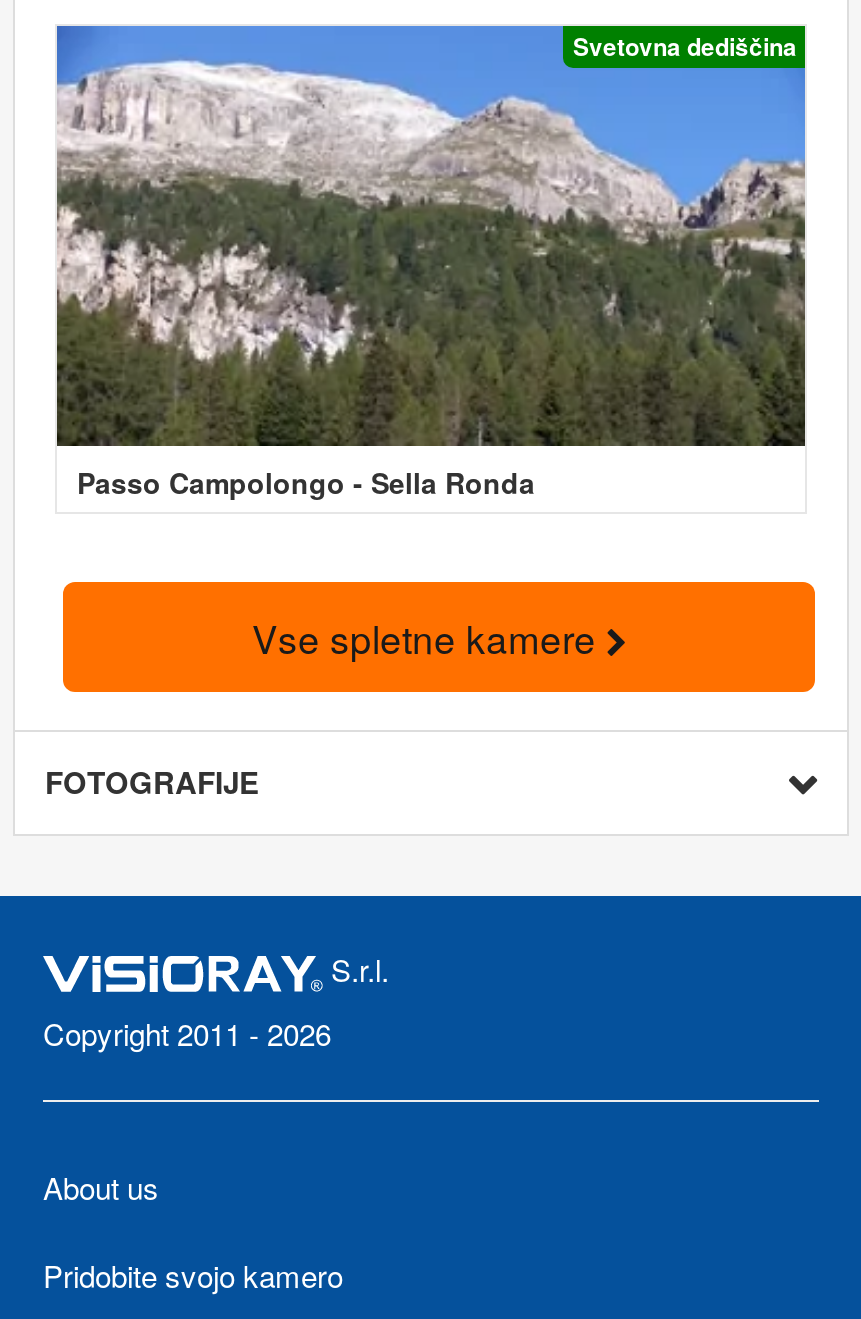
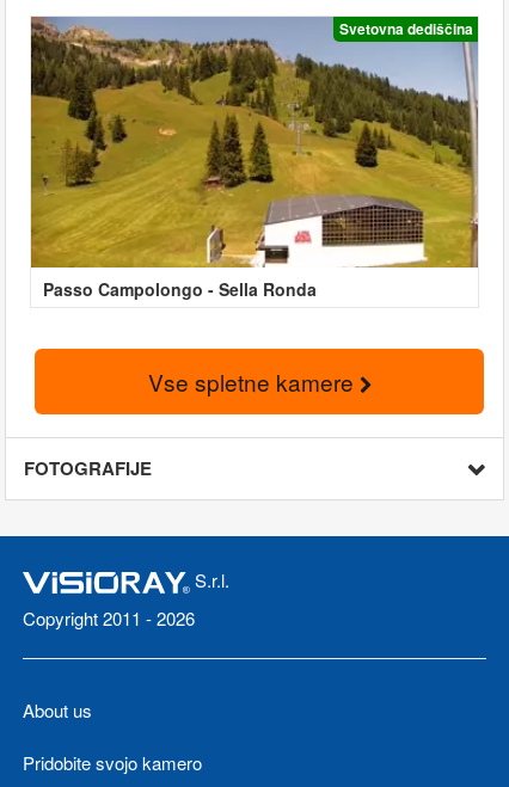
[55,24,807,448] [image] -> [30,16,479,269] [image]

